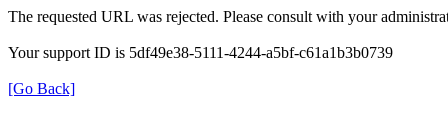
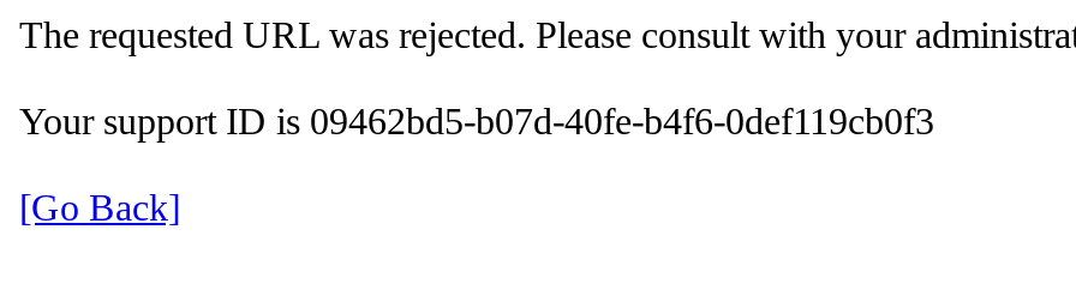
[8,44,393,61] Your support ID is 5df49e38-5111-4244-a5bf-c61a1b3b0739 -> [19,101,934,141] Your support ID is 09462bd5-b07d-40fe-b4f6-0def119cb0f3

